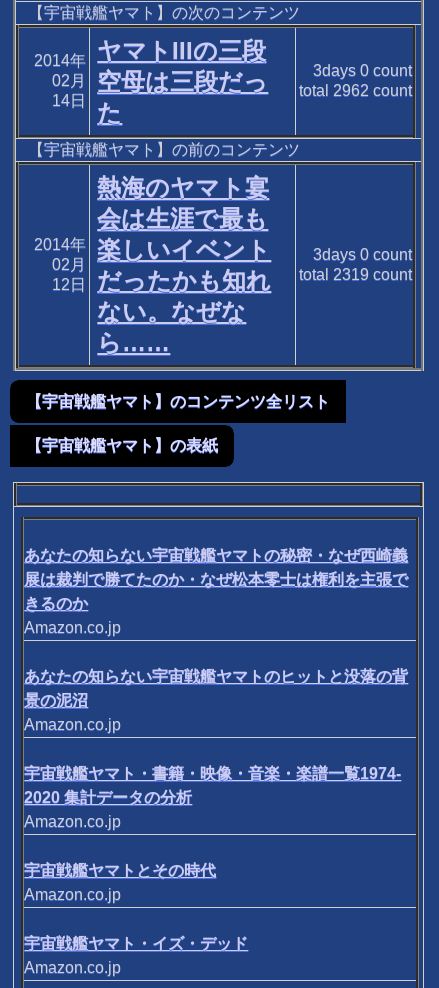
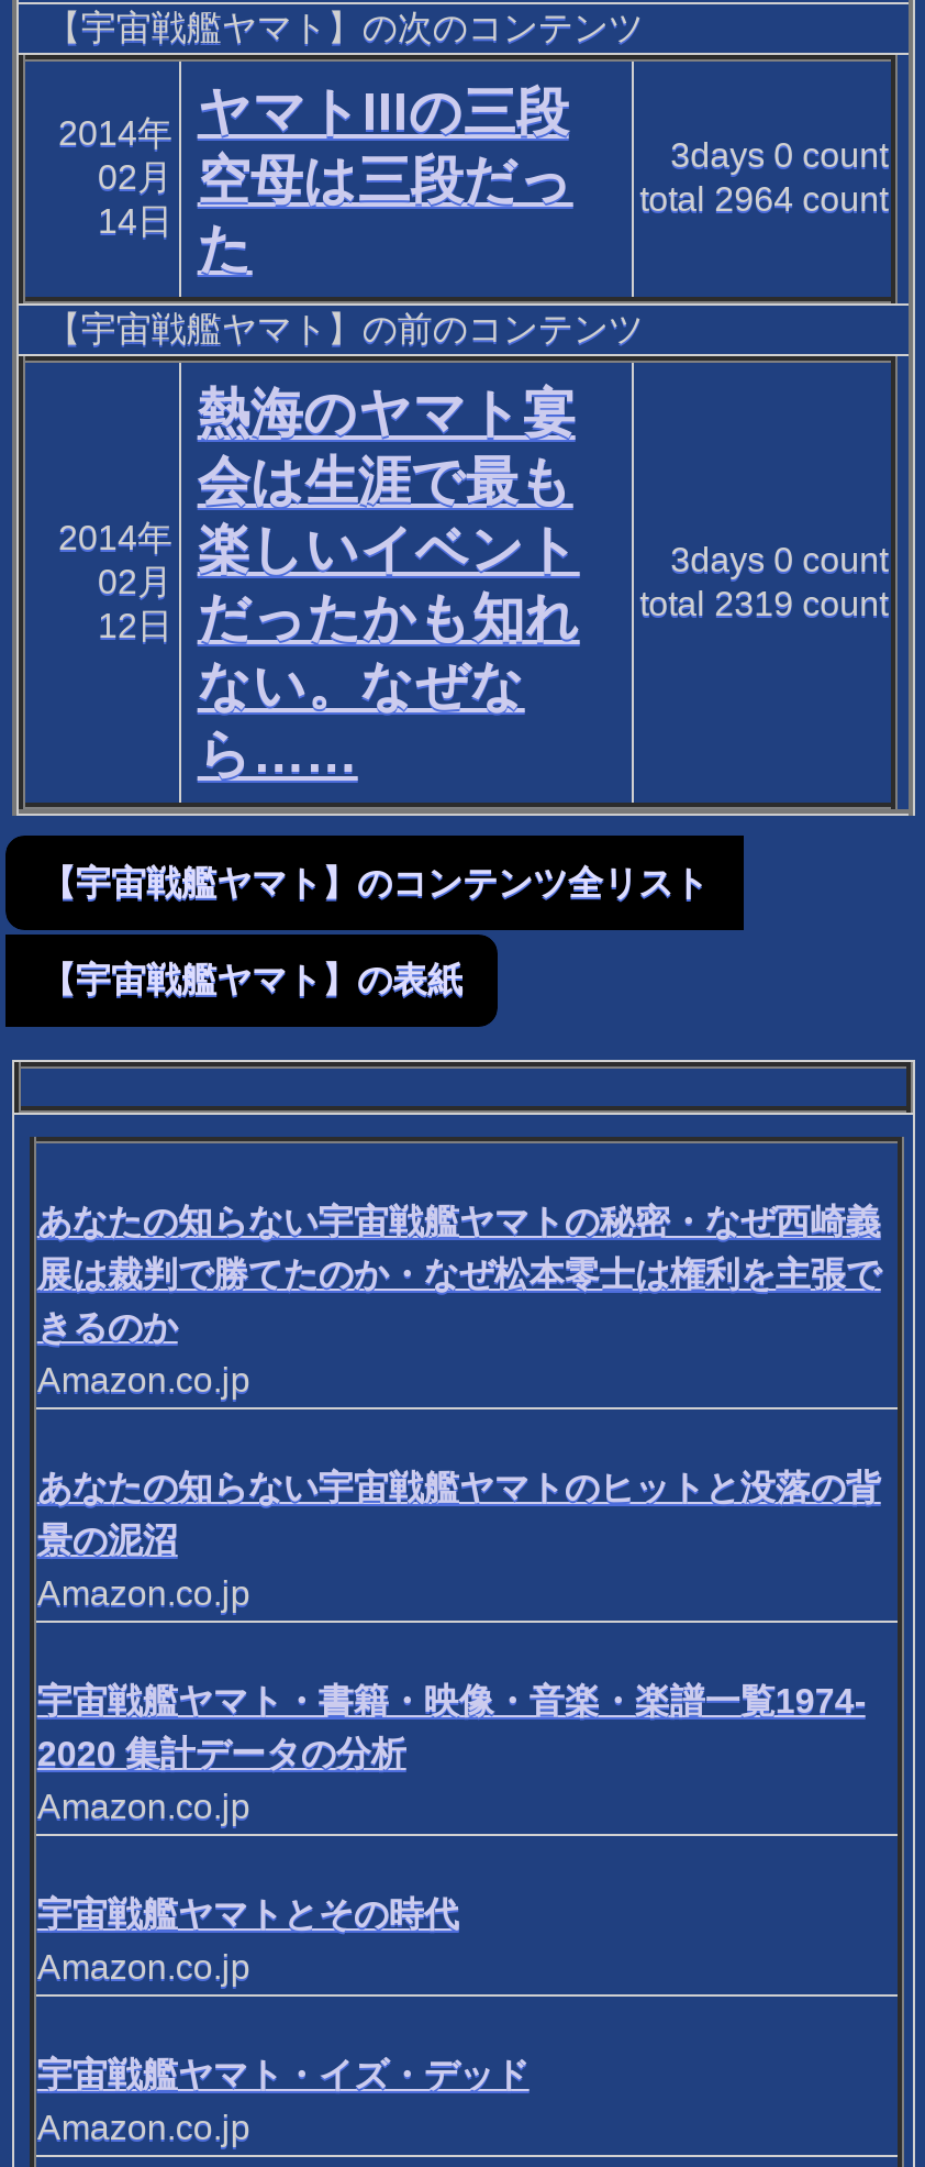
[52,68,412,99] 02月 空母は三段だっ total 2962 count -> [98,150,888,219] 02月 空母は三段だっ total 2964 count

